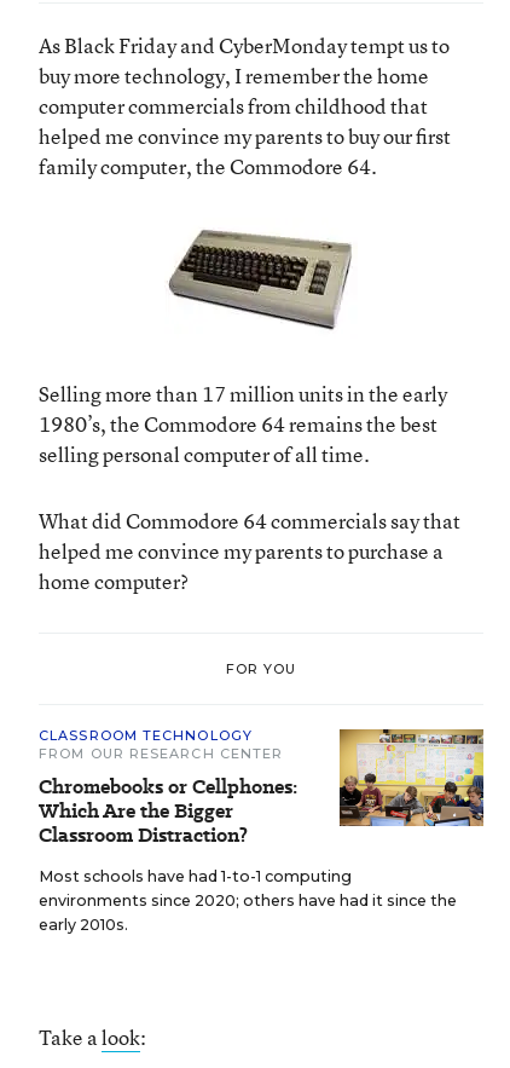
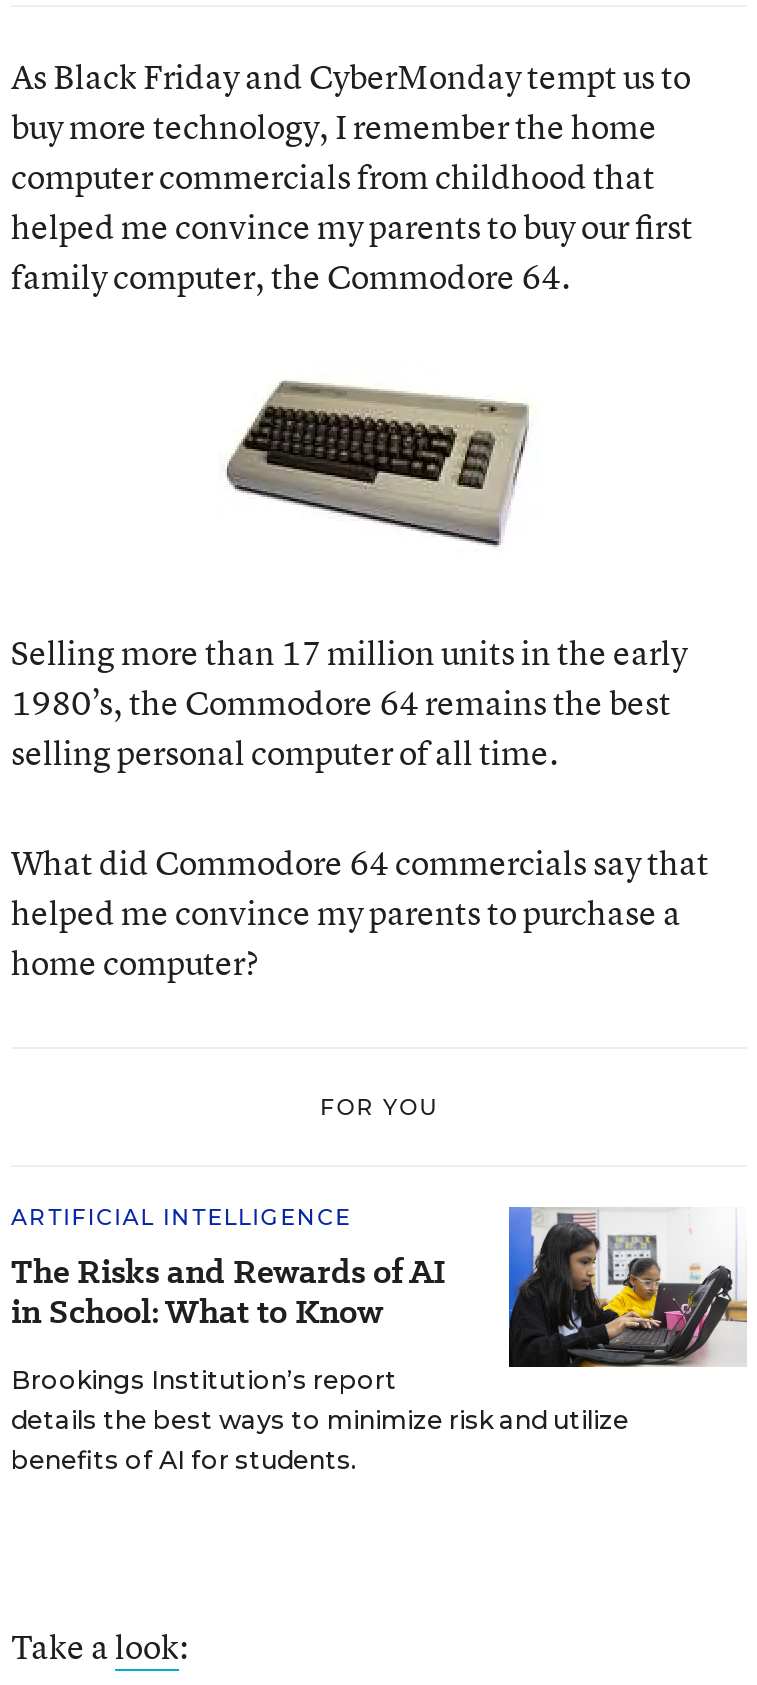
[39,727,297,849] CLASSROOM TECHNOLOGY | FROM OUR RESEARCH CENTER | Chromebooks or Cellphones: | Which Are the Bigger | Classroom Distraction? -> [11,1203,445,1335] ARTIFICIAL INTELLIGENCE | The Risks and Rewards of AI | in School: What to Know
[39,728,485,934] [image] | Most schools have had 1-to-1 computing | environments since 2020; others have had it since the | early 2010s. -> [11,1205,749,1475] [image] | Brookings Institution’s report | details the best ways to minimize risk and utilize | benefits of AI for students.

